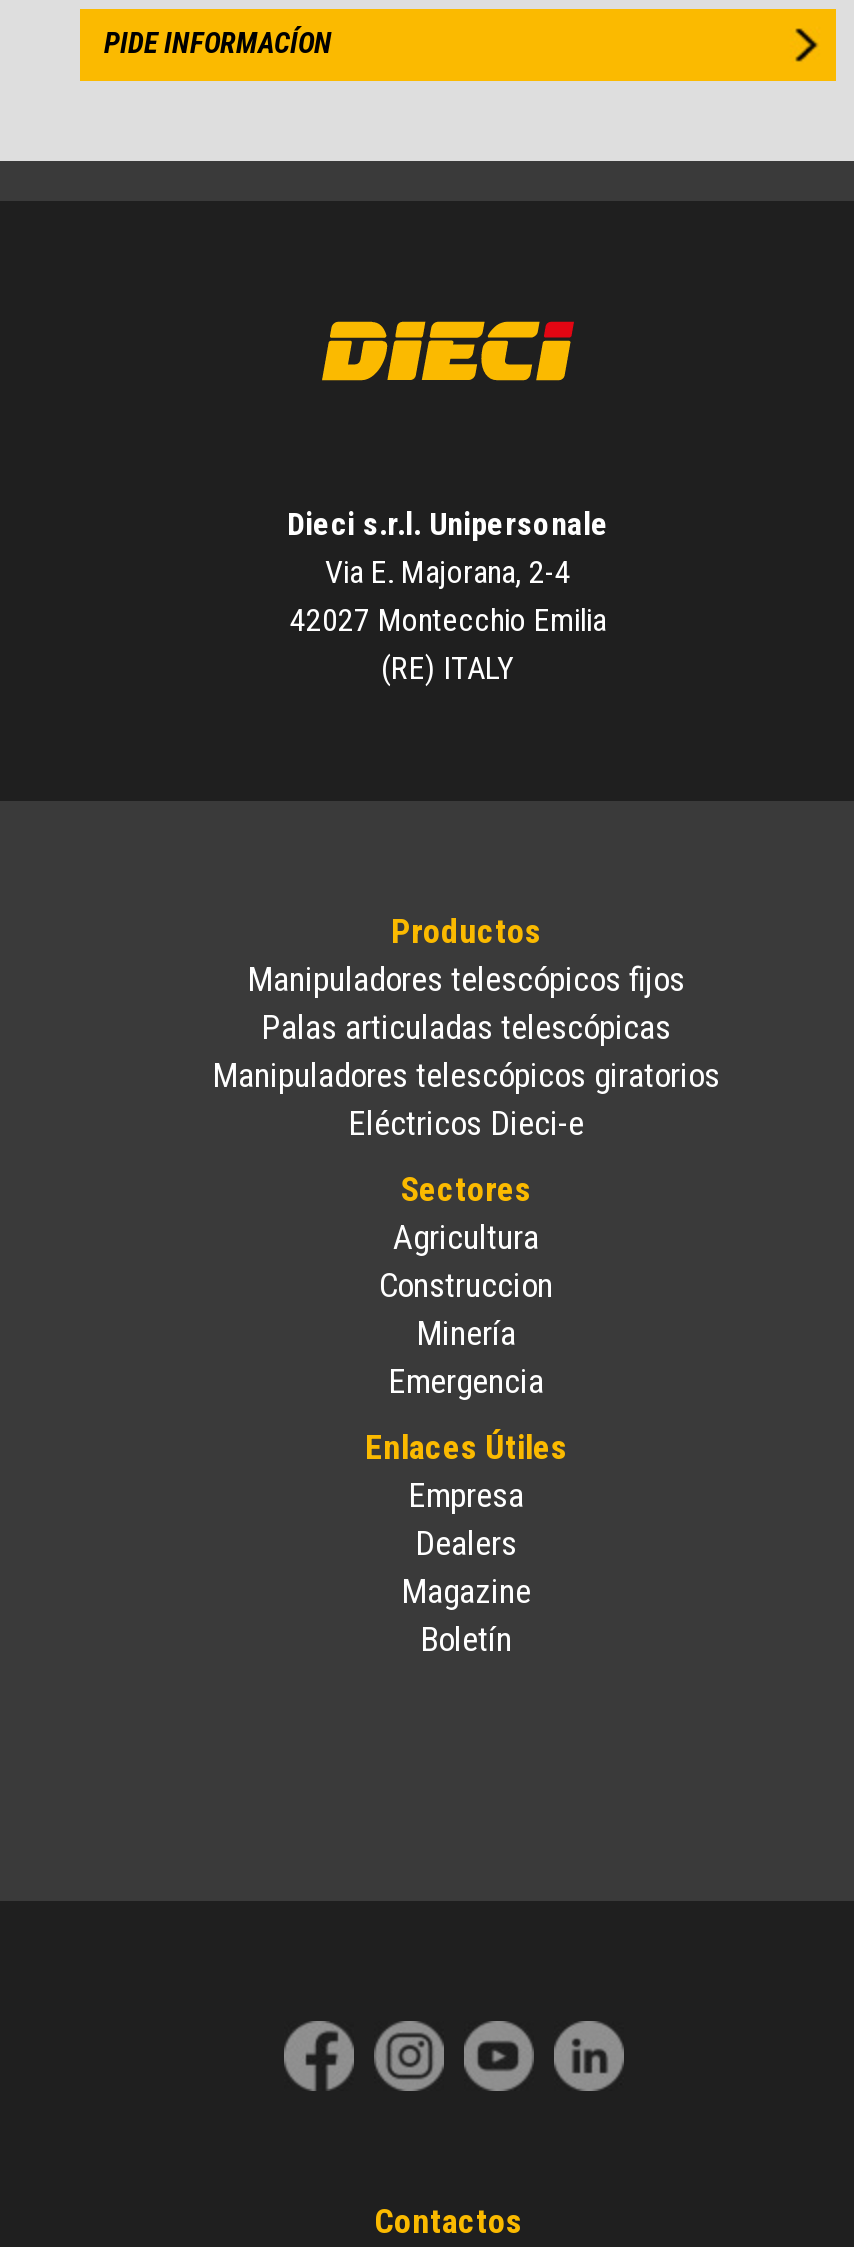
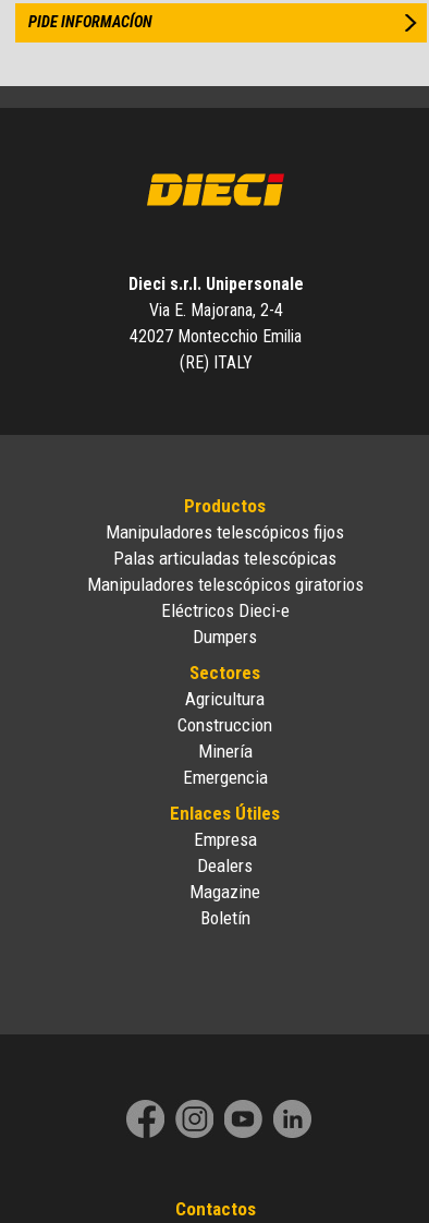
none -> [193,626,258,648] Dumpers
moved [365,1169,567,1659] -> [170,662,280,929]: Sectores | Agricultura | Construccion | ... | Magazine | Boletín

